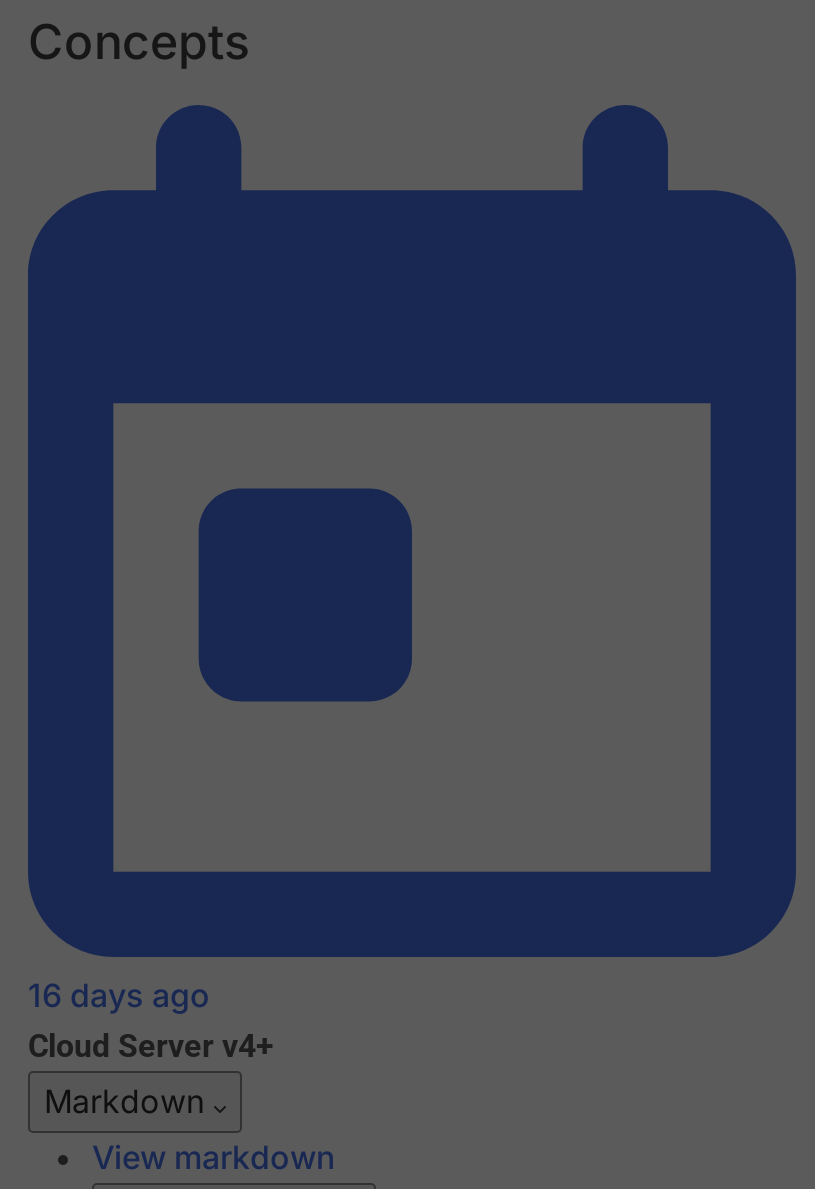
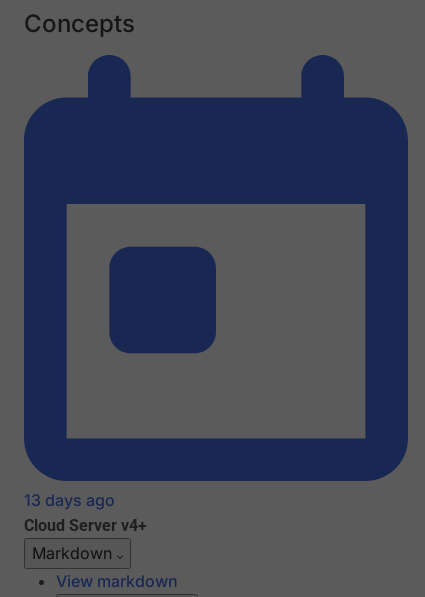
[28,976,210,1016] 16 days ago -> [24,490,115,510] 13 days ago

